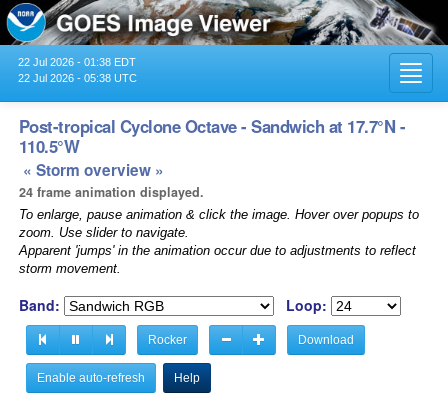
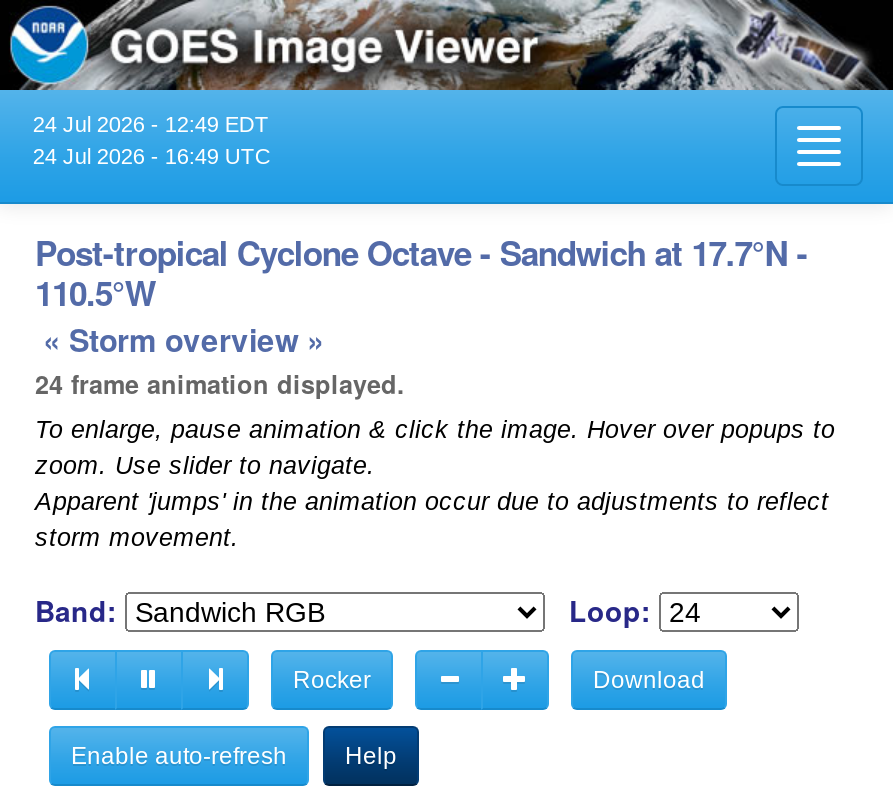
[18,56,136,68] 22 Jul 2026 - 01:38 EDT -> [33,112,269,136] 24 Jul 2026 - 12:49 EDT
[18,72,137,84] 22 Jul 2026 - 05:38 UTC -> [33,144,271,168] 24 Jul 2026 - 16:49 UTC

